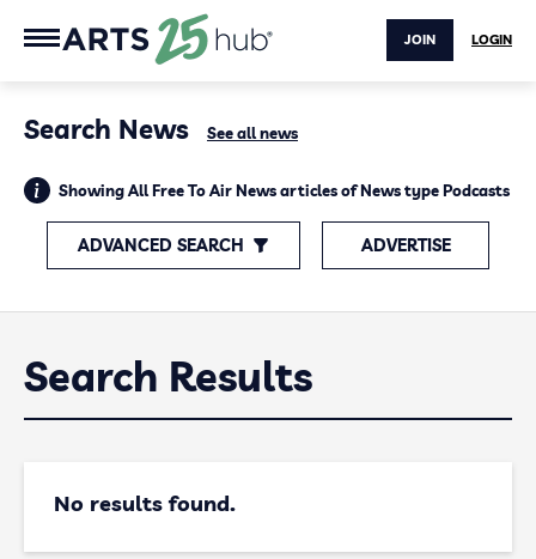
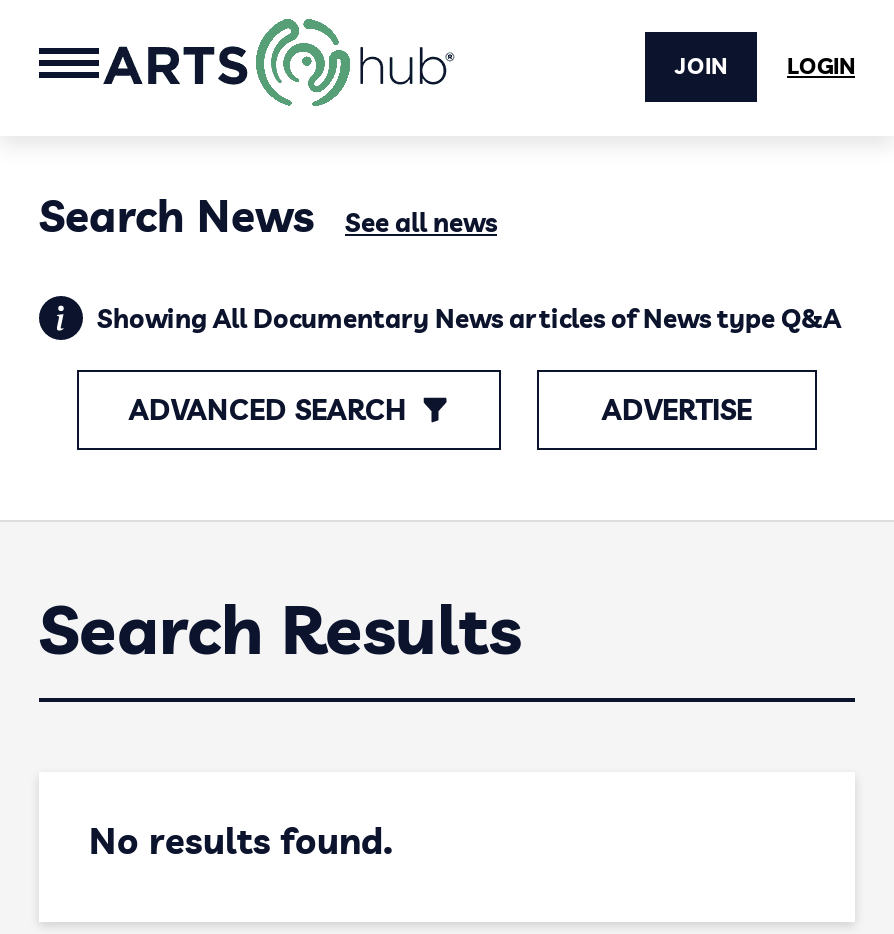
[153,12,209,66] [image] -> [253,18,351,108] [image]
[59,181,510,200] Showing All Free To Air News articles of News type Podcasts -> [97,302,841,334] Showing All Documentary News articles of News type Q&A

